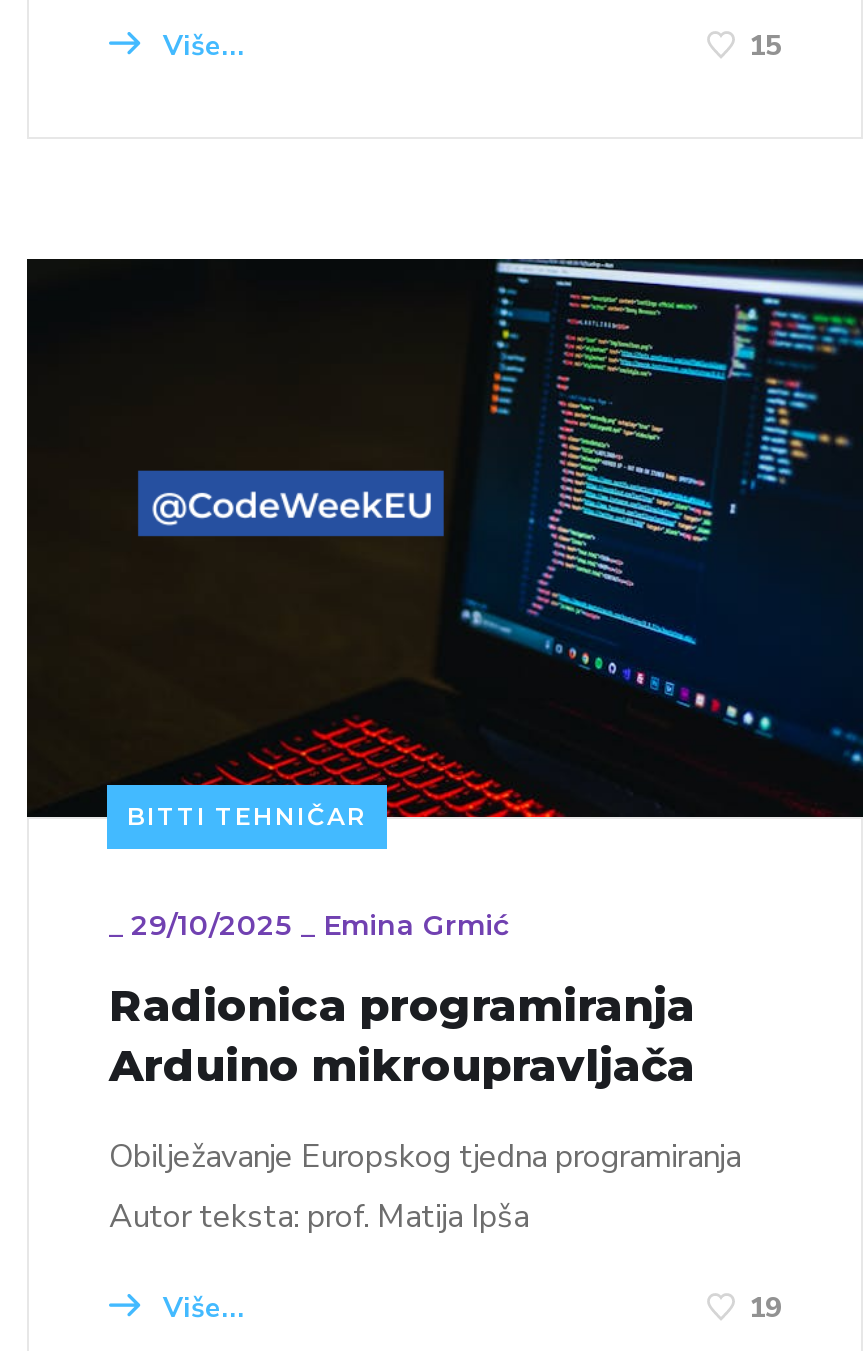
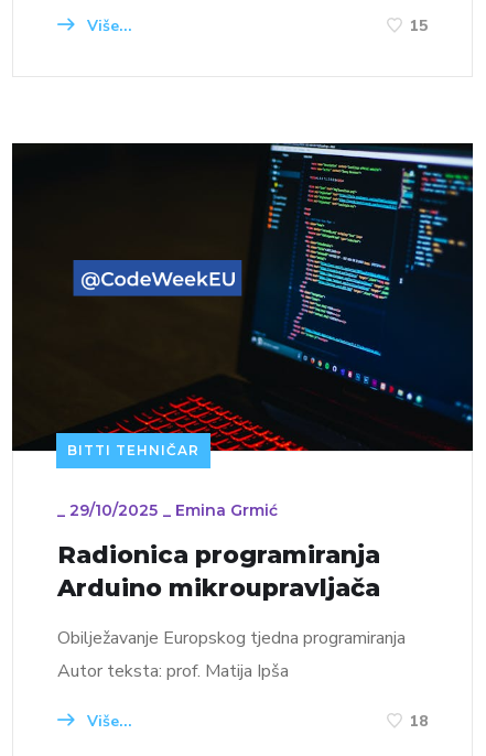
[749,1289,781,1327] 19 -> [410,711,428,732] 18

